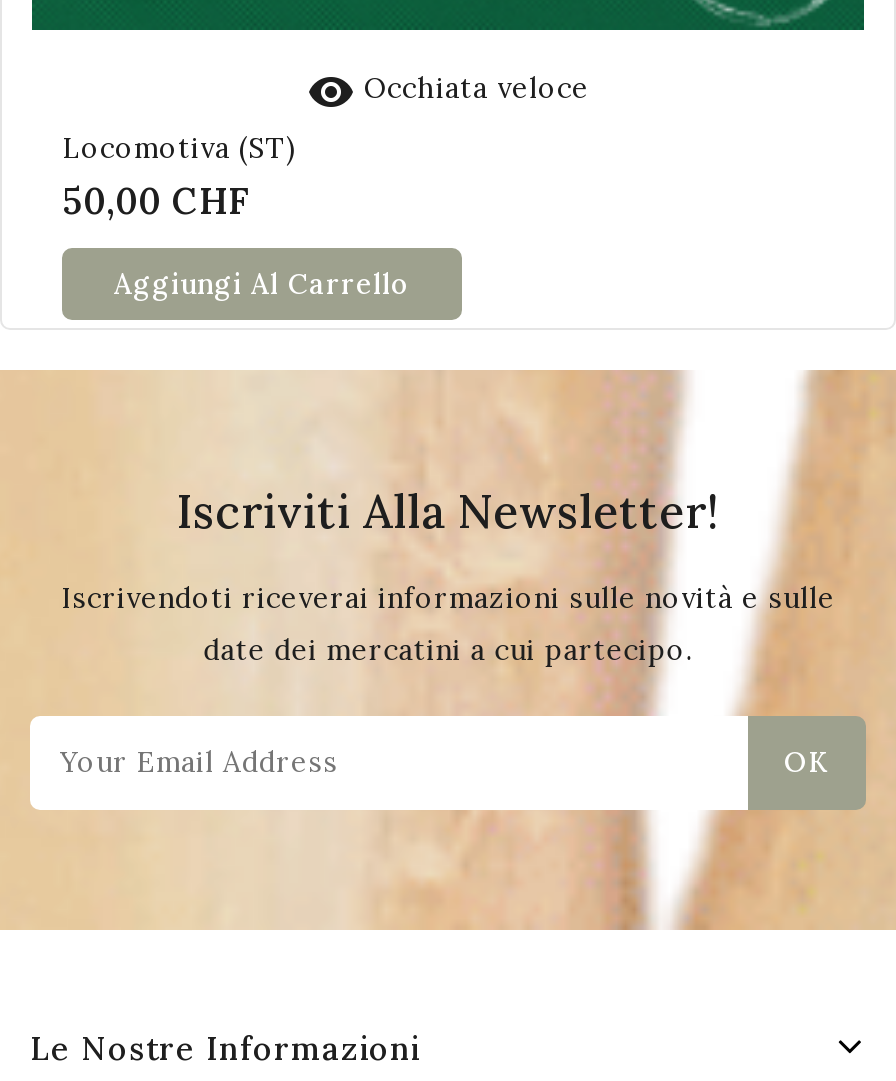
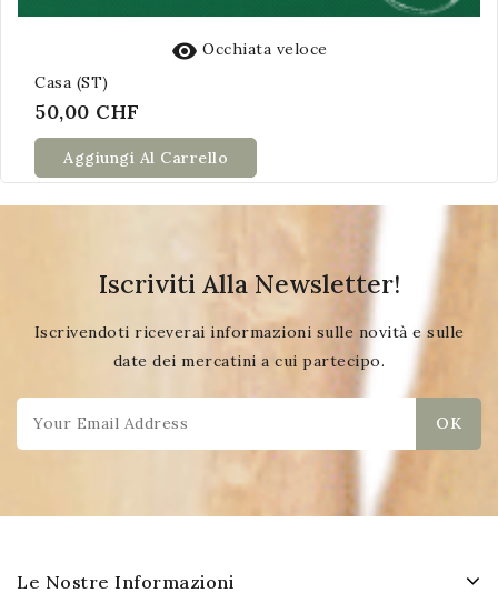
[62,129,297,165] Locomotiva (ST) -> [34,72,108,92] Casa (ST)

